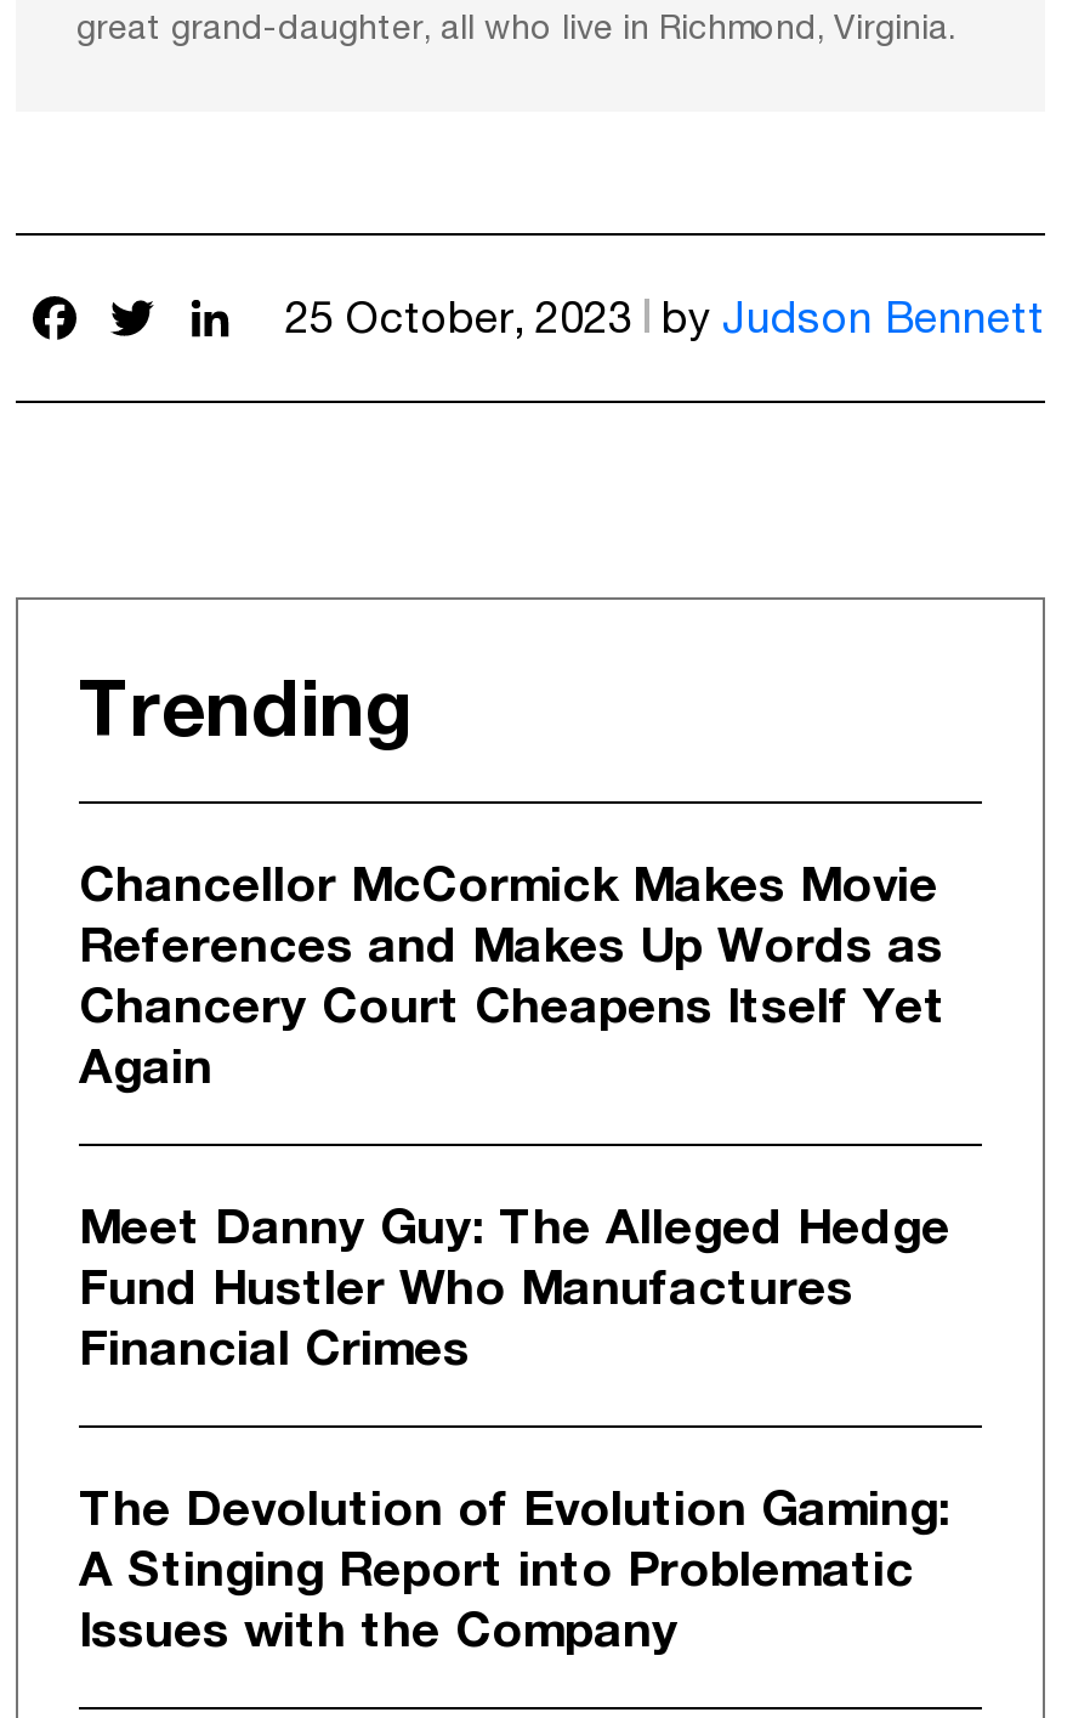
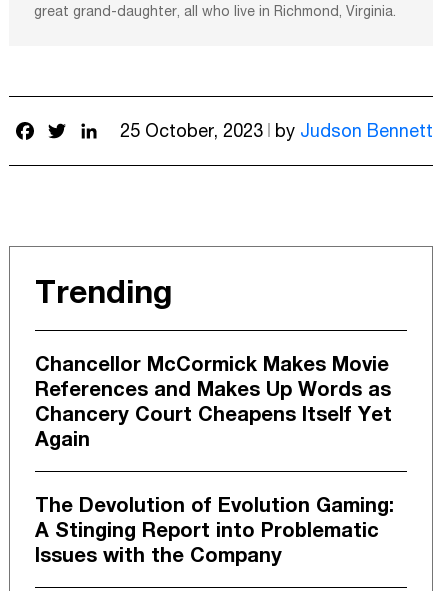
[79,1193,950,1373] Meet Danny Guy: The Alleged Hedge | Fund Hustler Who Manufactures | Financial Crimes -> none

